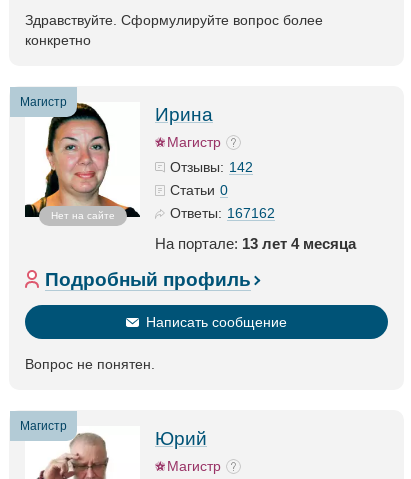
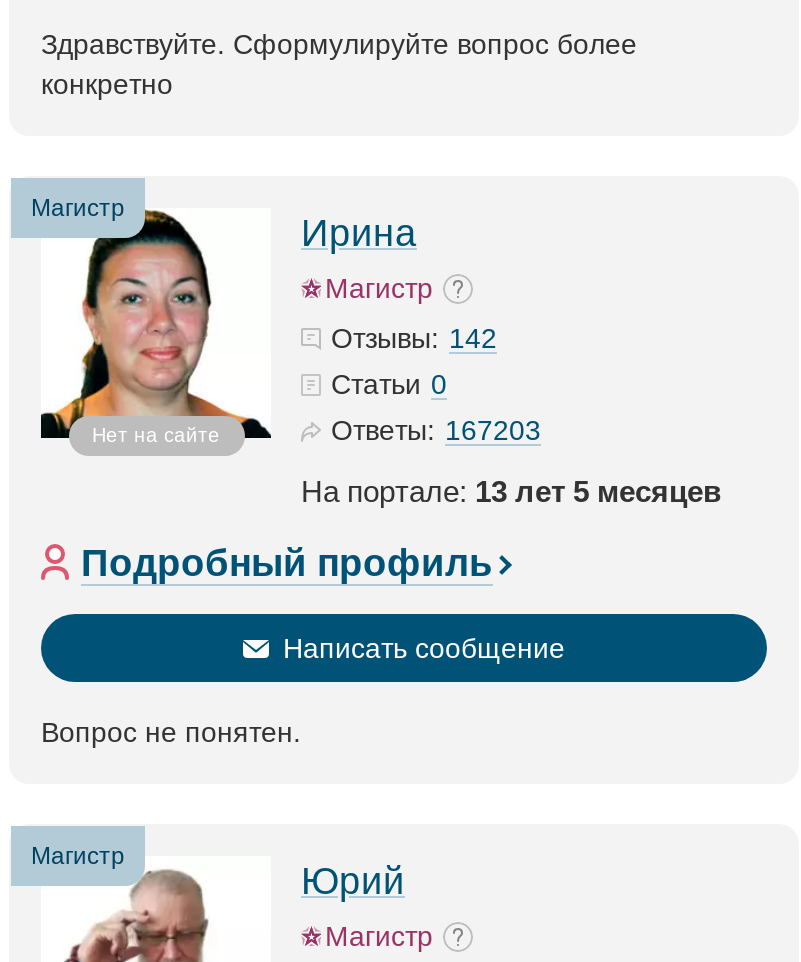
[170,204,275,221] Ответы: 167162 -> [331,413,541,446] Ответы: 167203
[155,235,356,252] На портале: 13 лет 4 месяца -> [301,474,721,508] На портале: 13 лет 5 месяцев

